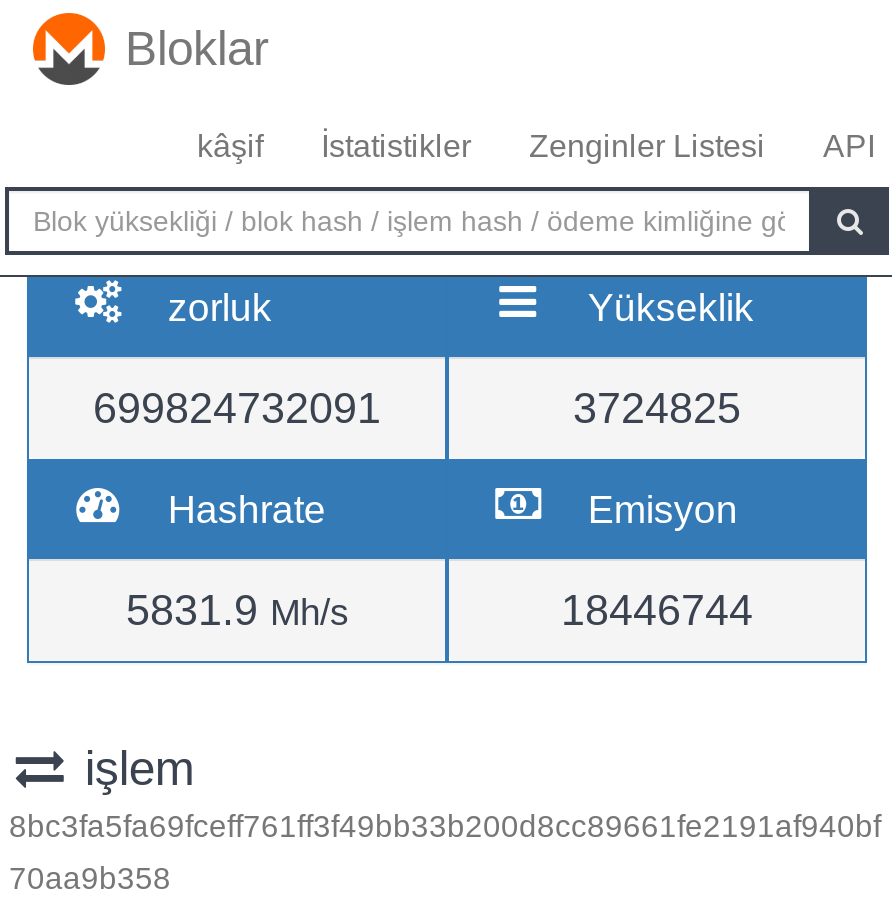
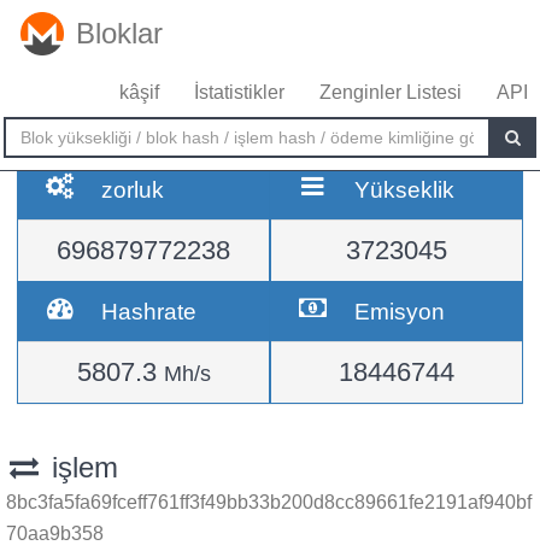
[93,383,381,433] 699824732091 -> [57,235,230,265] 696879772238
[573,383,741,433] 3724825 -> [346,235,447,265] 3723045
[126,585,348,635] 5831.9 Mh/s -> [77,357,210,387] 5807.3 Mh/s

